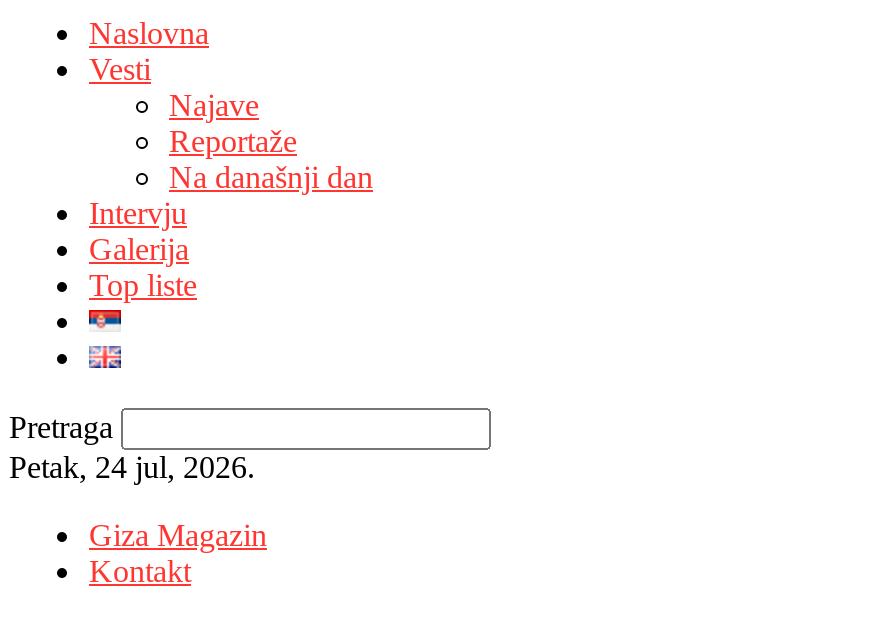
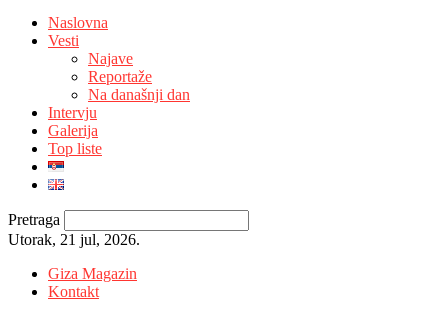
[9,450,255,484] Petak, 24 jul, 2026. -> [8,231,140,248] Utorak, 21 jul, 2026.

